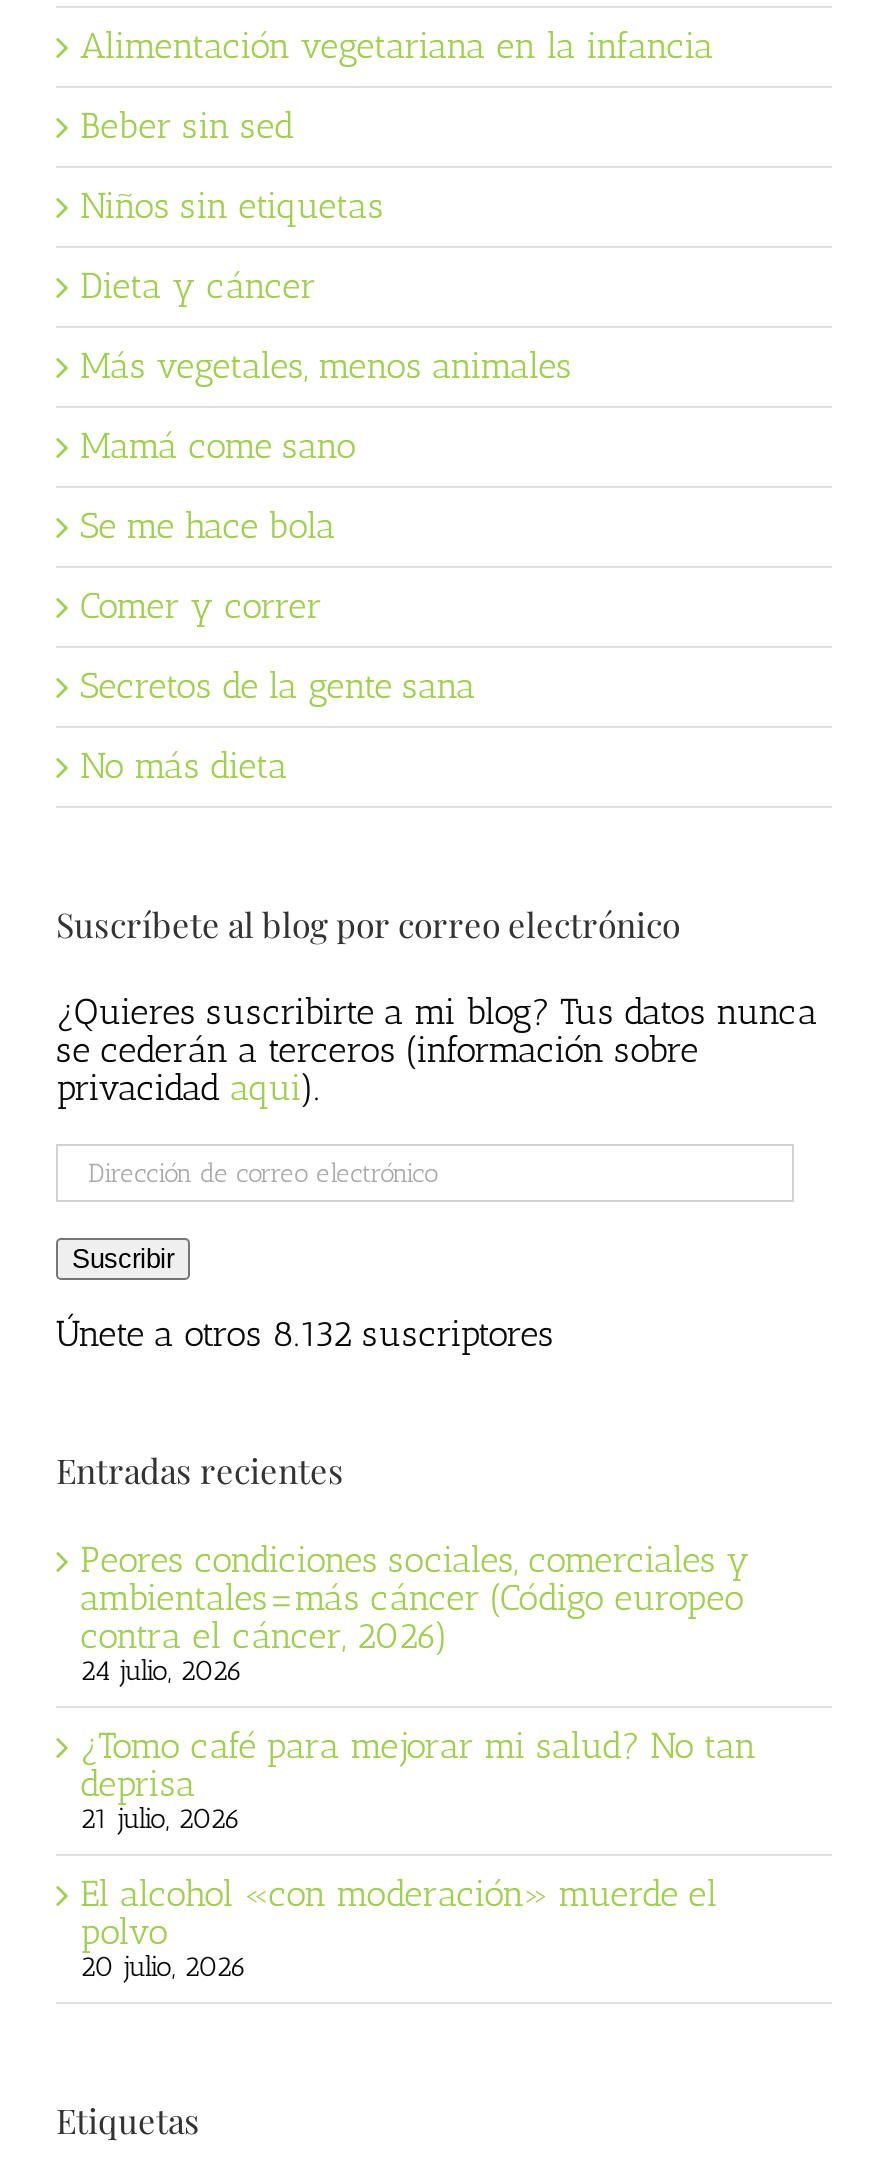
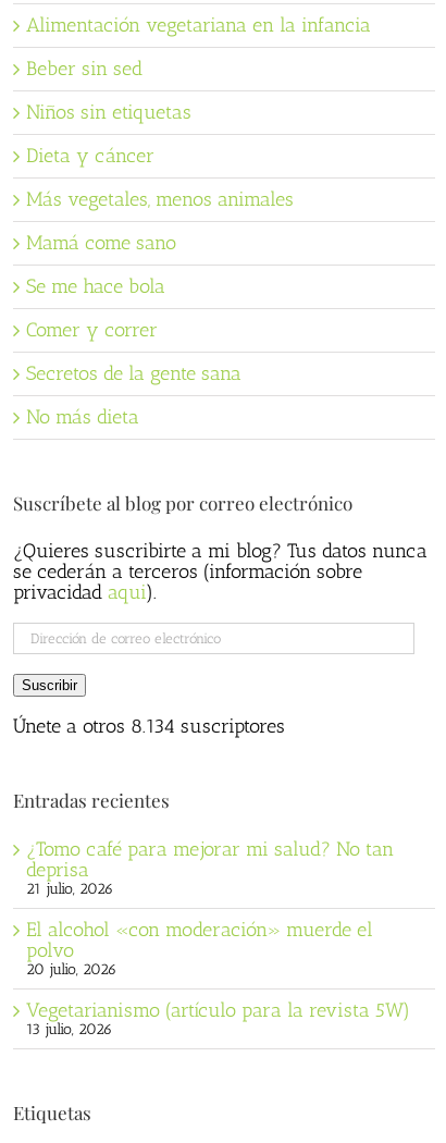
[56,1312,554,1356] Únete a otros 8.132 suscriptores -> [13,714,285,738] Únete a otros 8.134 suscriptores
[80,1538,750,1688] Peores condiciones sociales, comerciales y | ambientales=más cáncer (Código europeo | contra el cáncer, 2026) | 24 julio, 2026 -> none
moved [80,1724,756,1984] -> [26,837,394,979]: ¿Tomo café para mejorar mi salud? No tan | deprisa | 21 julio, 2026 | El alcohol «con moderación» muerde el | polvo | 20 julio, 2026
none -> [26,998,410,1038] Vegetarianismo (artículo para la revista 5W) | 13 julio, 2026

